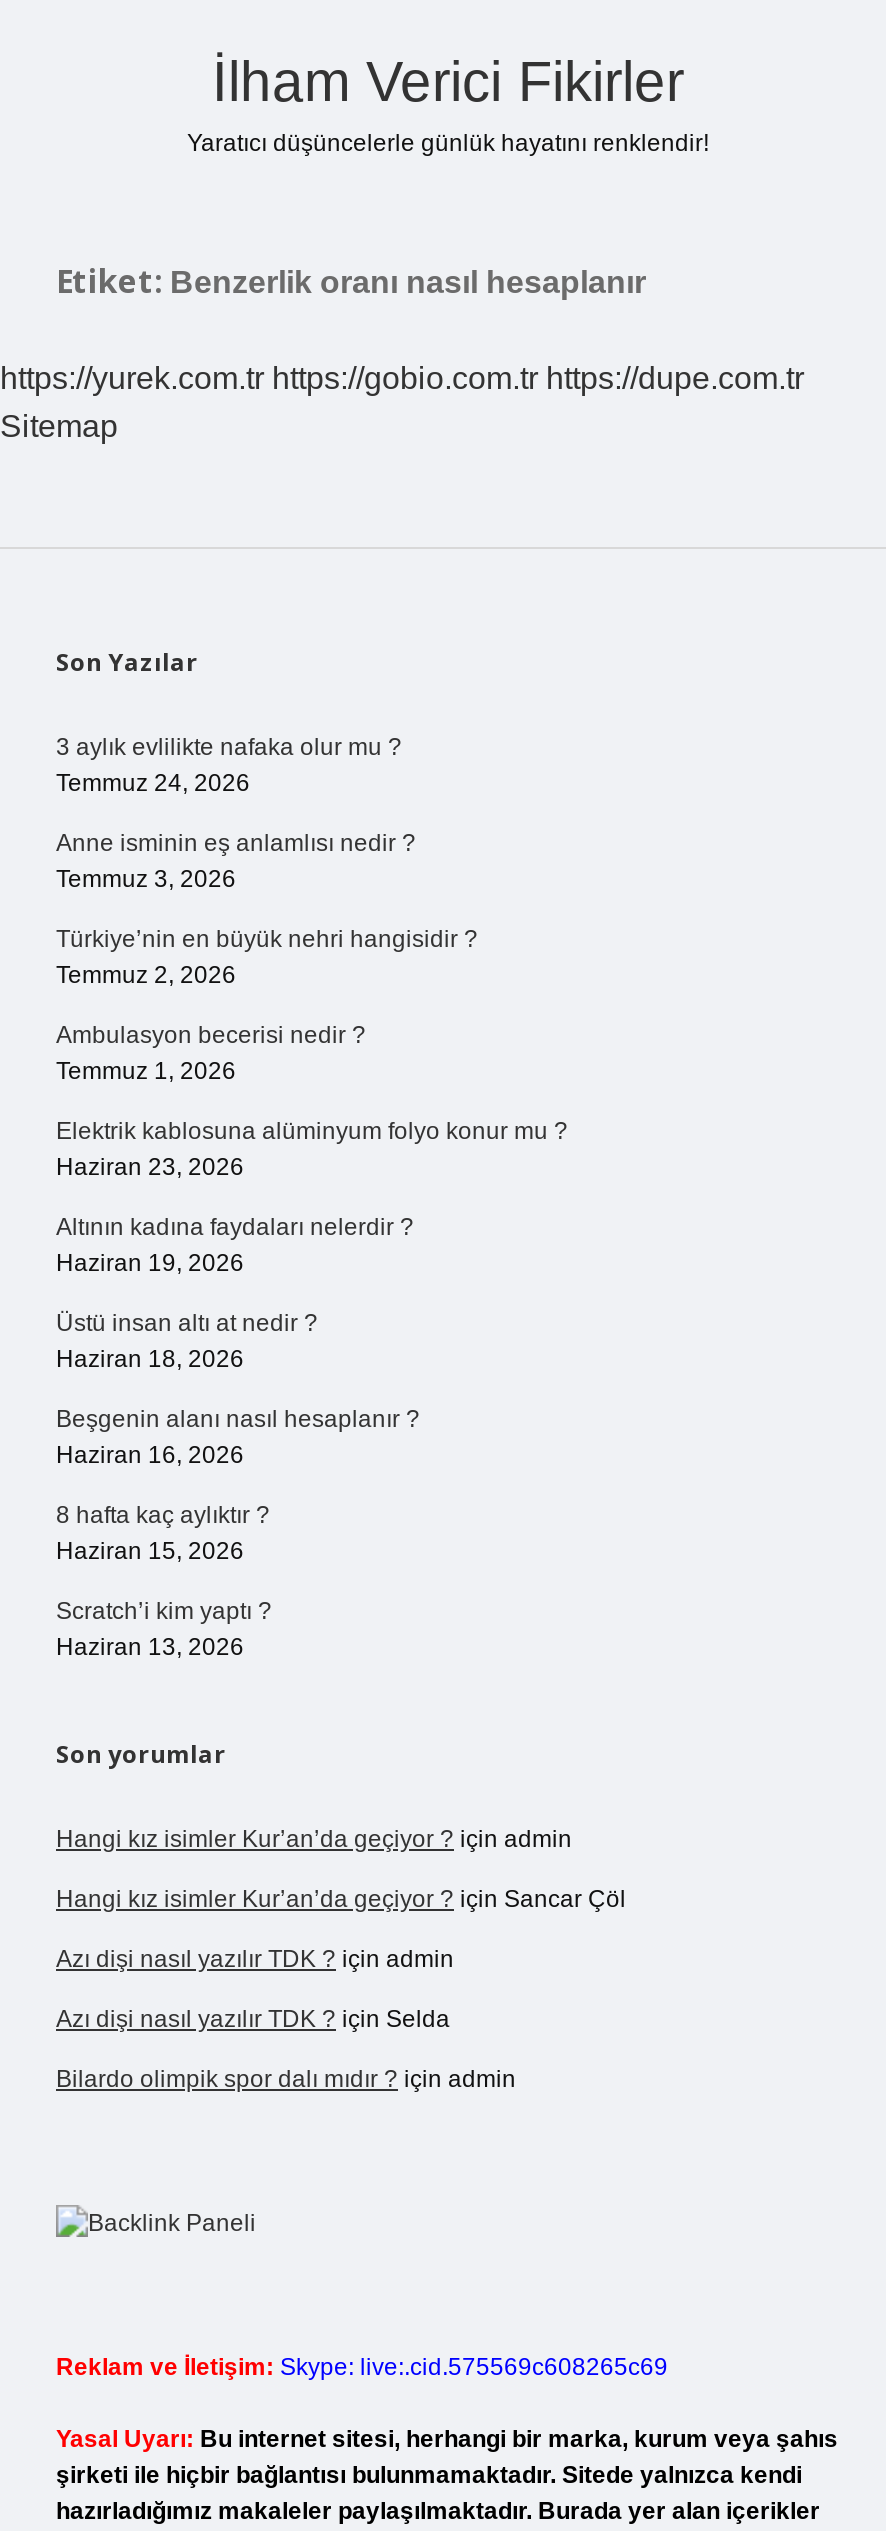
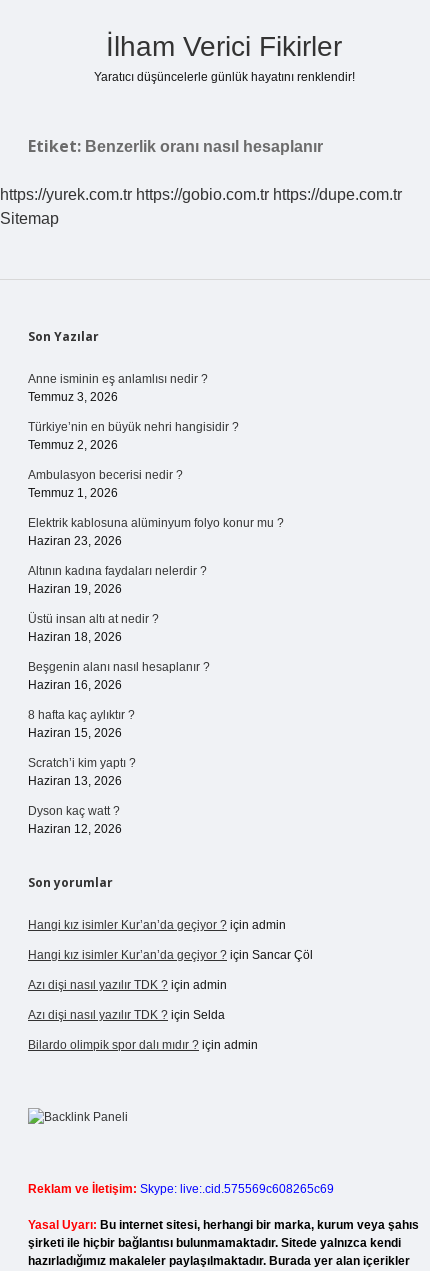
[56,733,402,797] 3 aylık evlilikte nafaka olur mu ? | Temmuz 24, 2026 -> none
moved [56,829,568,1661] -> [28,372,284,788]: Anne isminin eş anlamlısı nedir ? | Temmuz 3, 2026 | Türkiye’nin en büyük nehri hangisidir ? | ... | Scratch’i kim yaptı ? | Haziran 13, 2026
none -> [28,804,122,836] Dyson kaç watt ? | Haziran 12, 2026

